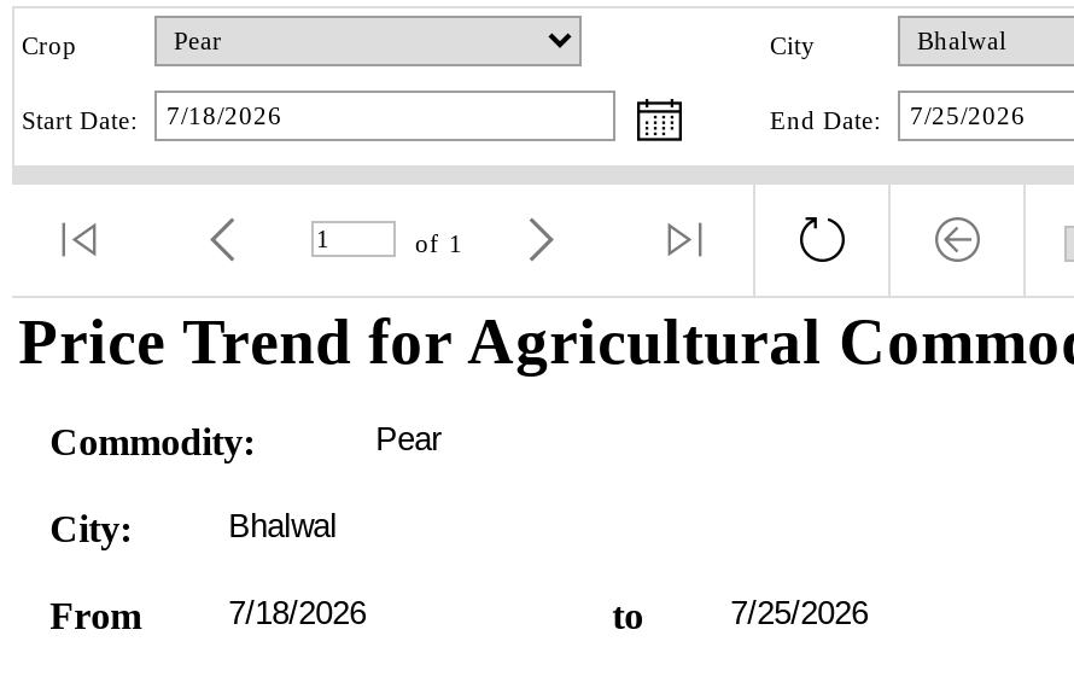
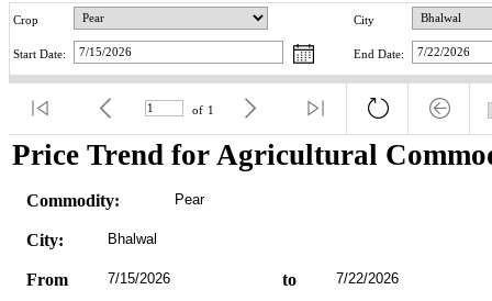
[229,594,366,631] 7/18/2026 -> [107,270,170,286] 7/15/2026
[731,594,868,631] 7/25/2026 -> [336,270,398,286] 7/22/2026

